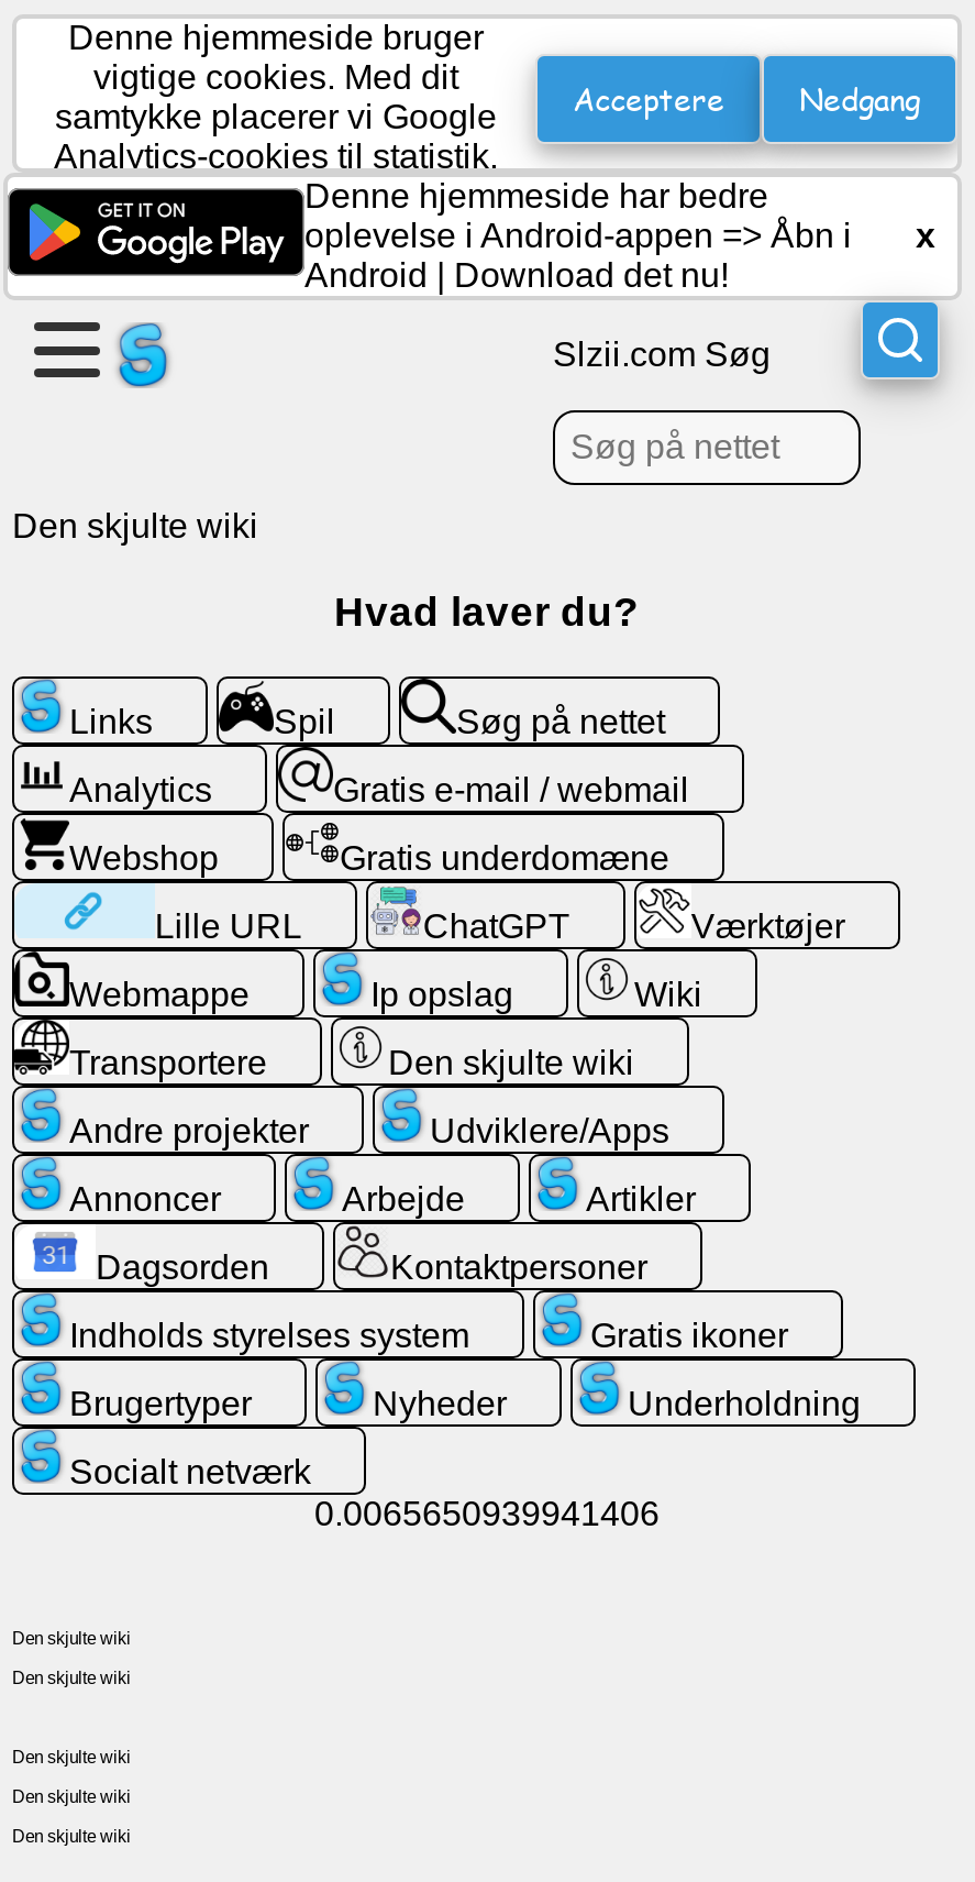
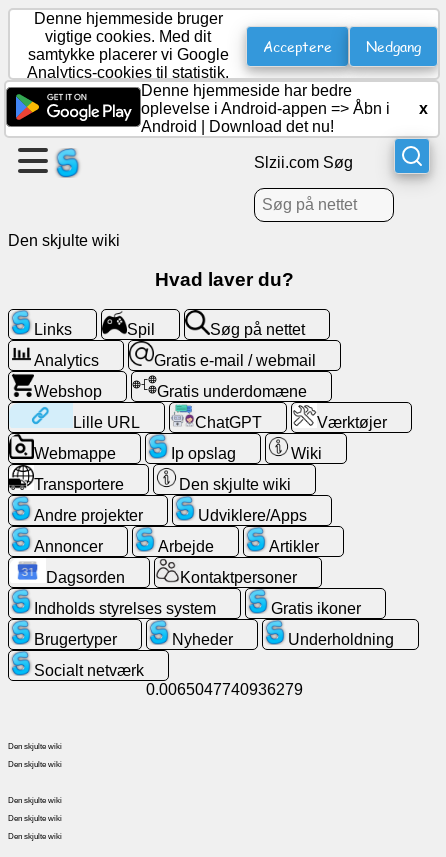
[314,1496,660,1533] 0.0065650939941406 -> [145,681,302,698] 0.0065047740936279

